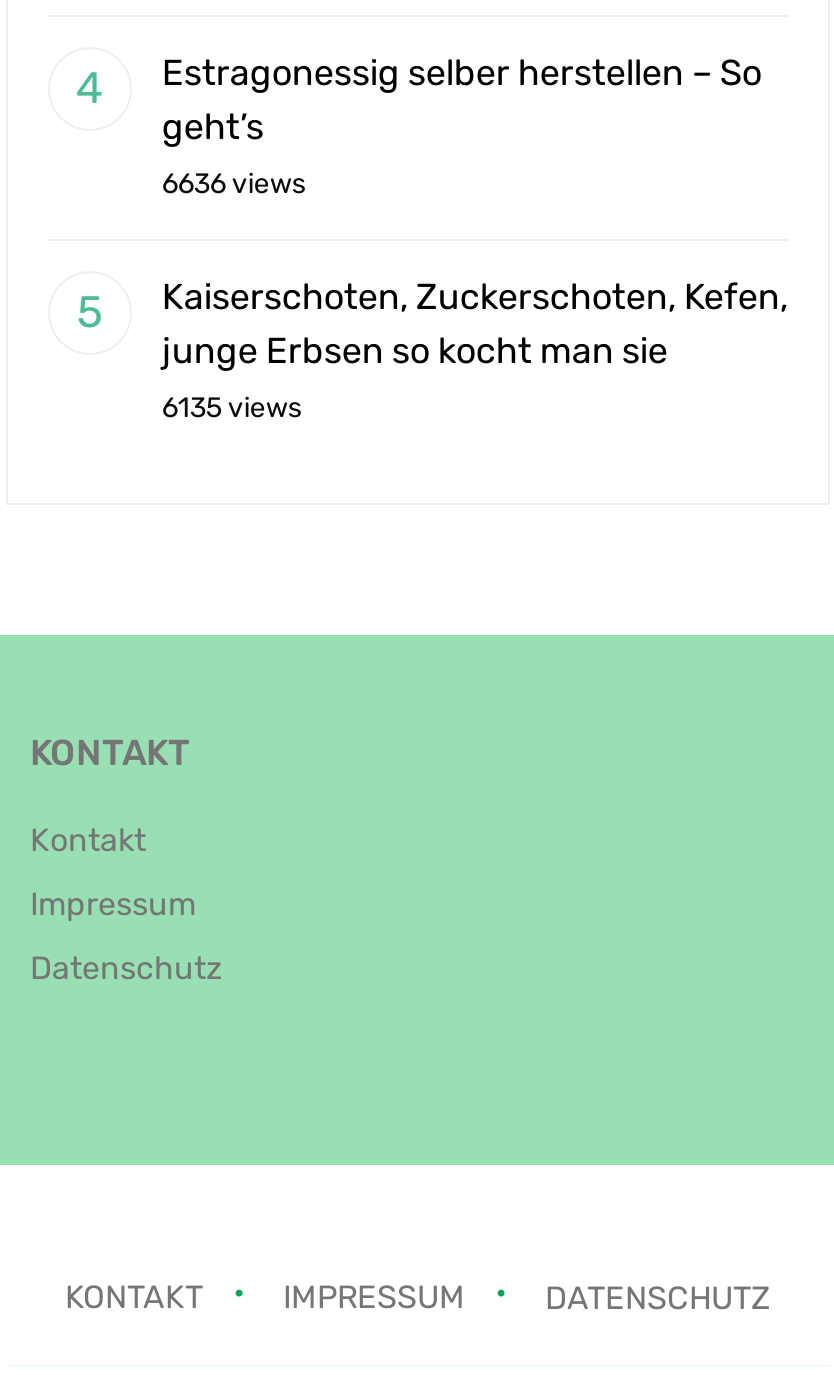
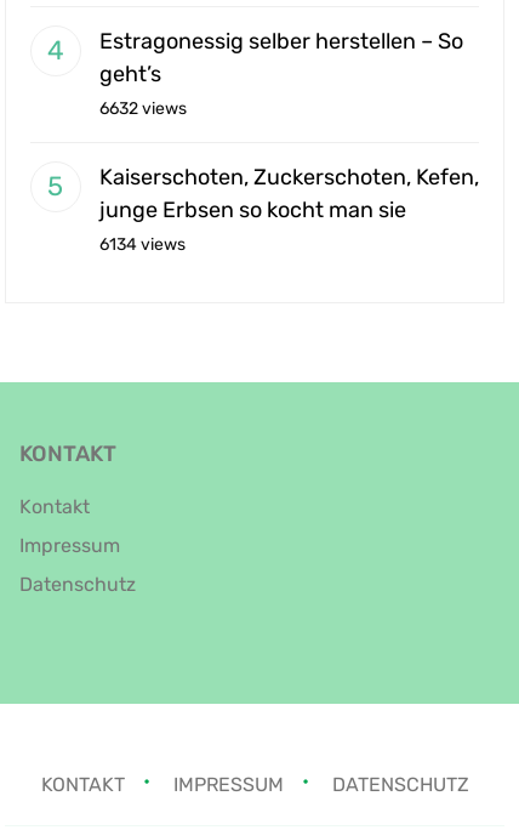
[162,167,306,201] 6636 views -> [99,99,187,119] 6632 views
[162,391,302,425] 6135 views -> [99,234,185,255] 6134 views

